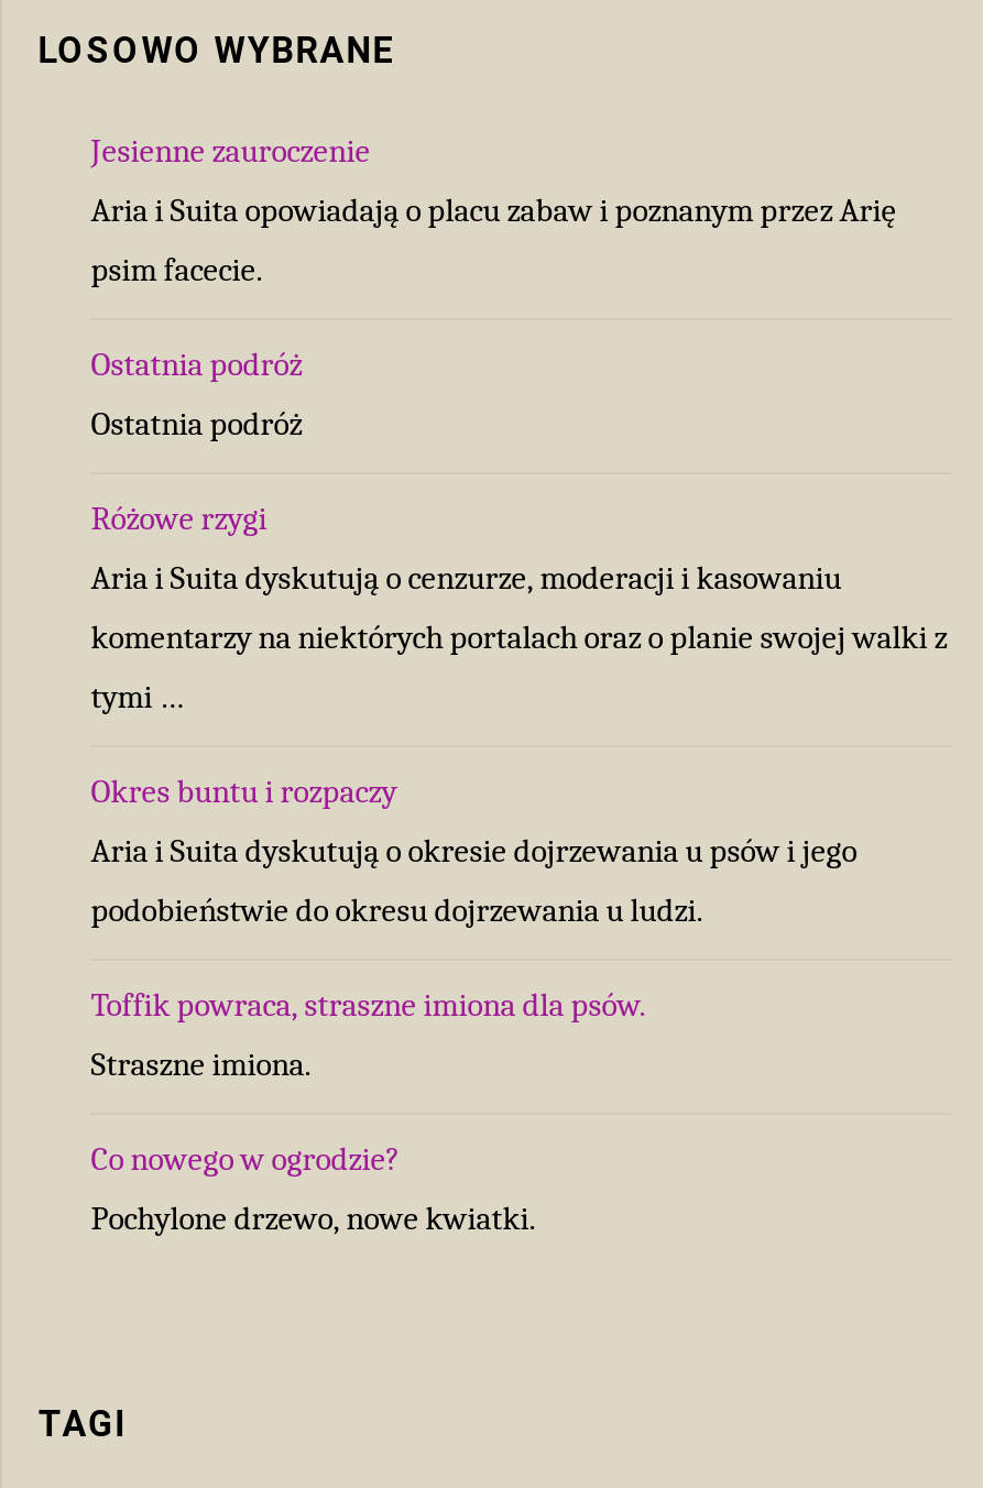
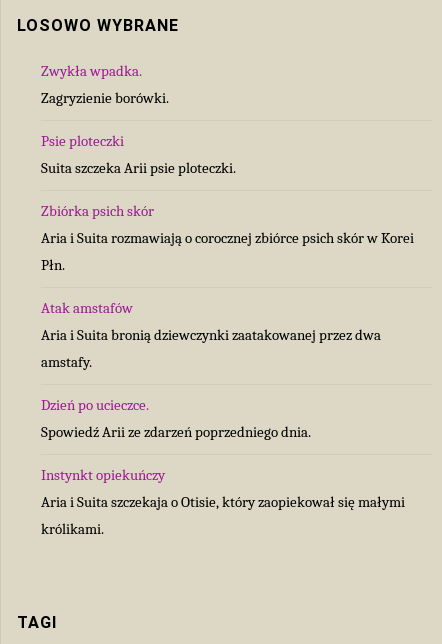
[91,131,947,1239] Jesienne zauroczenie | Aria i Suita opowiadają o placu zabaw i poznanym przez Arię | psim facecie. | Ostatnia podróż | Ostatnia podróż | Różowe rzygi | Aria i Suita dyskutują o cenzurze, moderacji i kasowaniu | komentarzy na niektórych portalach oraz o planie swojej walki z | tymi … | Okres buntu i rozpaczy | Aria i Suita dyskutują o okresie dojrzewania u psów i jego | podobieństwie do okresu dojrzewania u ludzi. | Toffik powraca, straszne imiona dla psów. | Straszne imiona. | Co nowego w ogrodzie? | Pochylone drzewo, nowe kwiatki. -> [41,62,414,538] Zwykła wpadka. | Zagryzienie borówki. | Psie ploteczki | Suita szczeka Arii psie ploteczki. | Zbiórka psich skór | Aria i Suita rozmawiają o corocznej zbiórce psich skór w Korei | Płn. | Atak amstafów | Aria i Suita bronią dziewczynki zaatakowanej przez dwa | amstafy. | Dzień po ucieczce. | Spowiedź Arii ze zdarzeń poprzedniego dnia. | Instynkt opiekuńczy | Aria i Suita szczekaja o Otisie, który zaopiekował się małymi | królikami.

